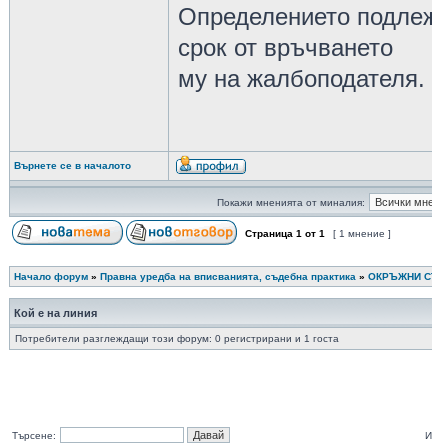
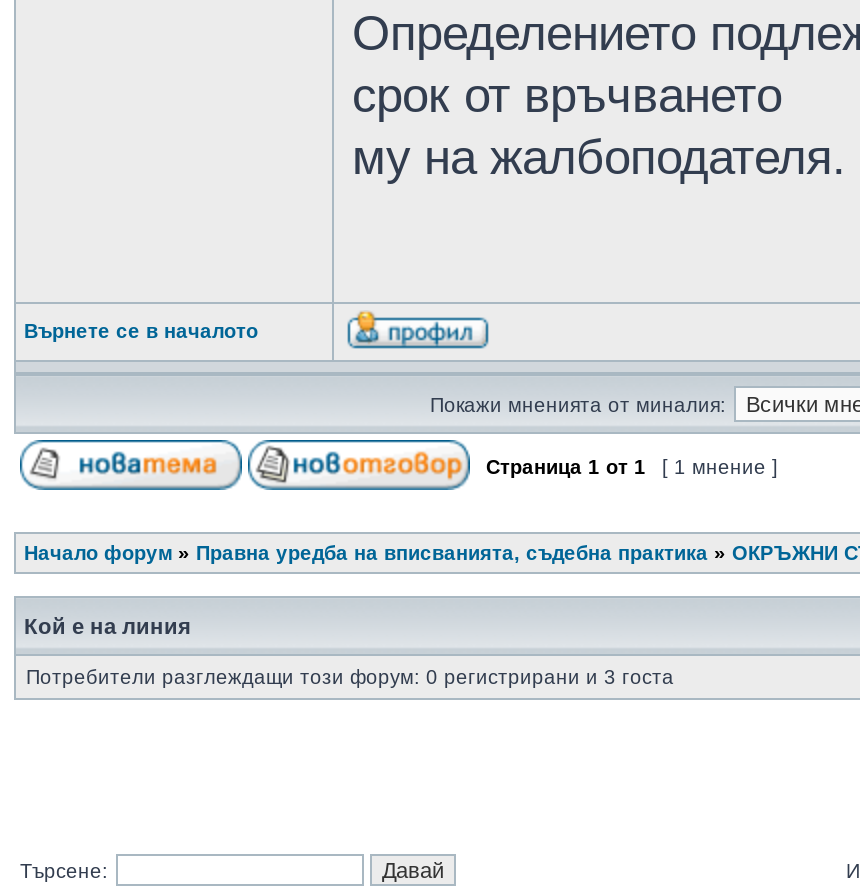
[15,333,339,344] Потребители разглеждащи този форум: 0 регистрирани и 1 госта -> [26,666,674,688] Потребители разглеждащи този форум: 0 регистрирани и 3 госта

